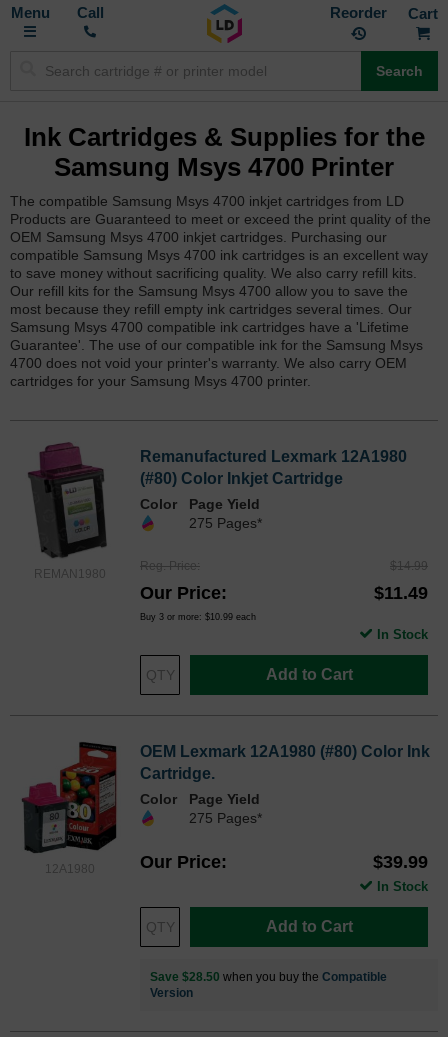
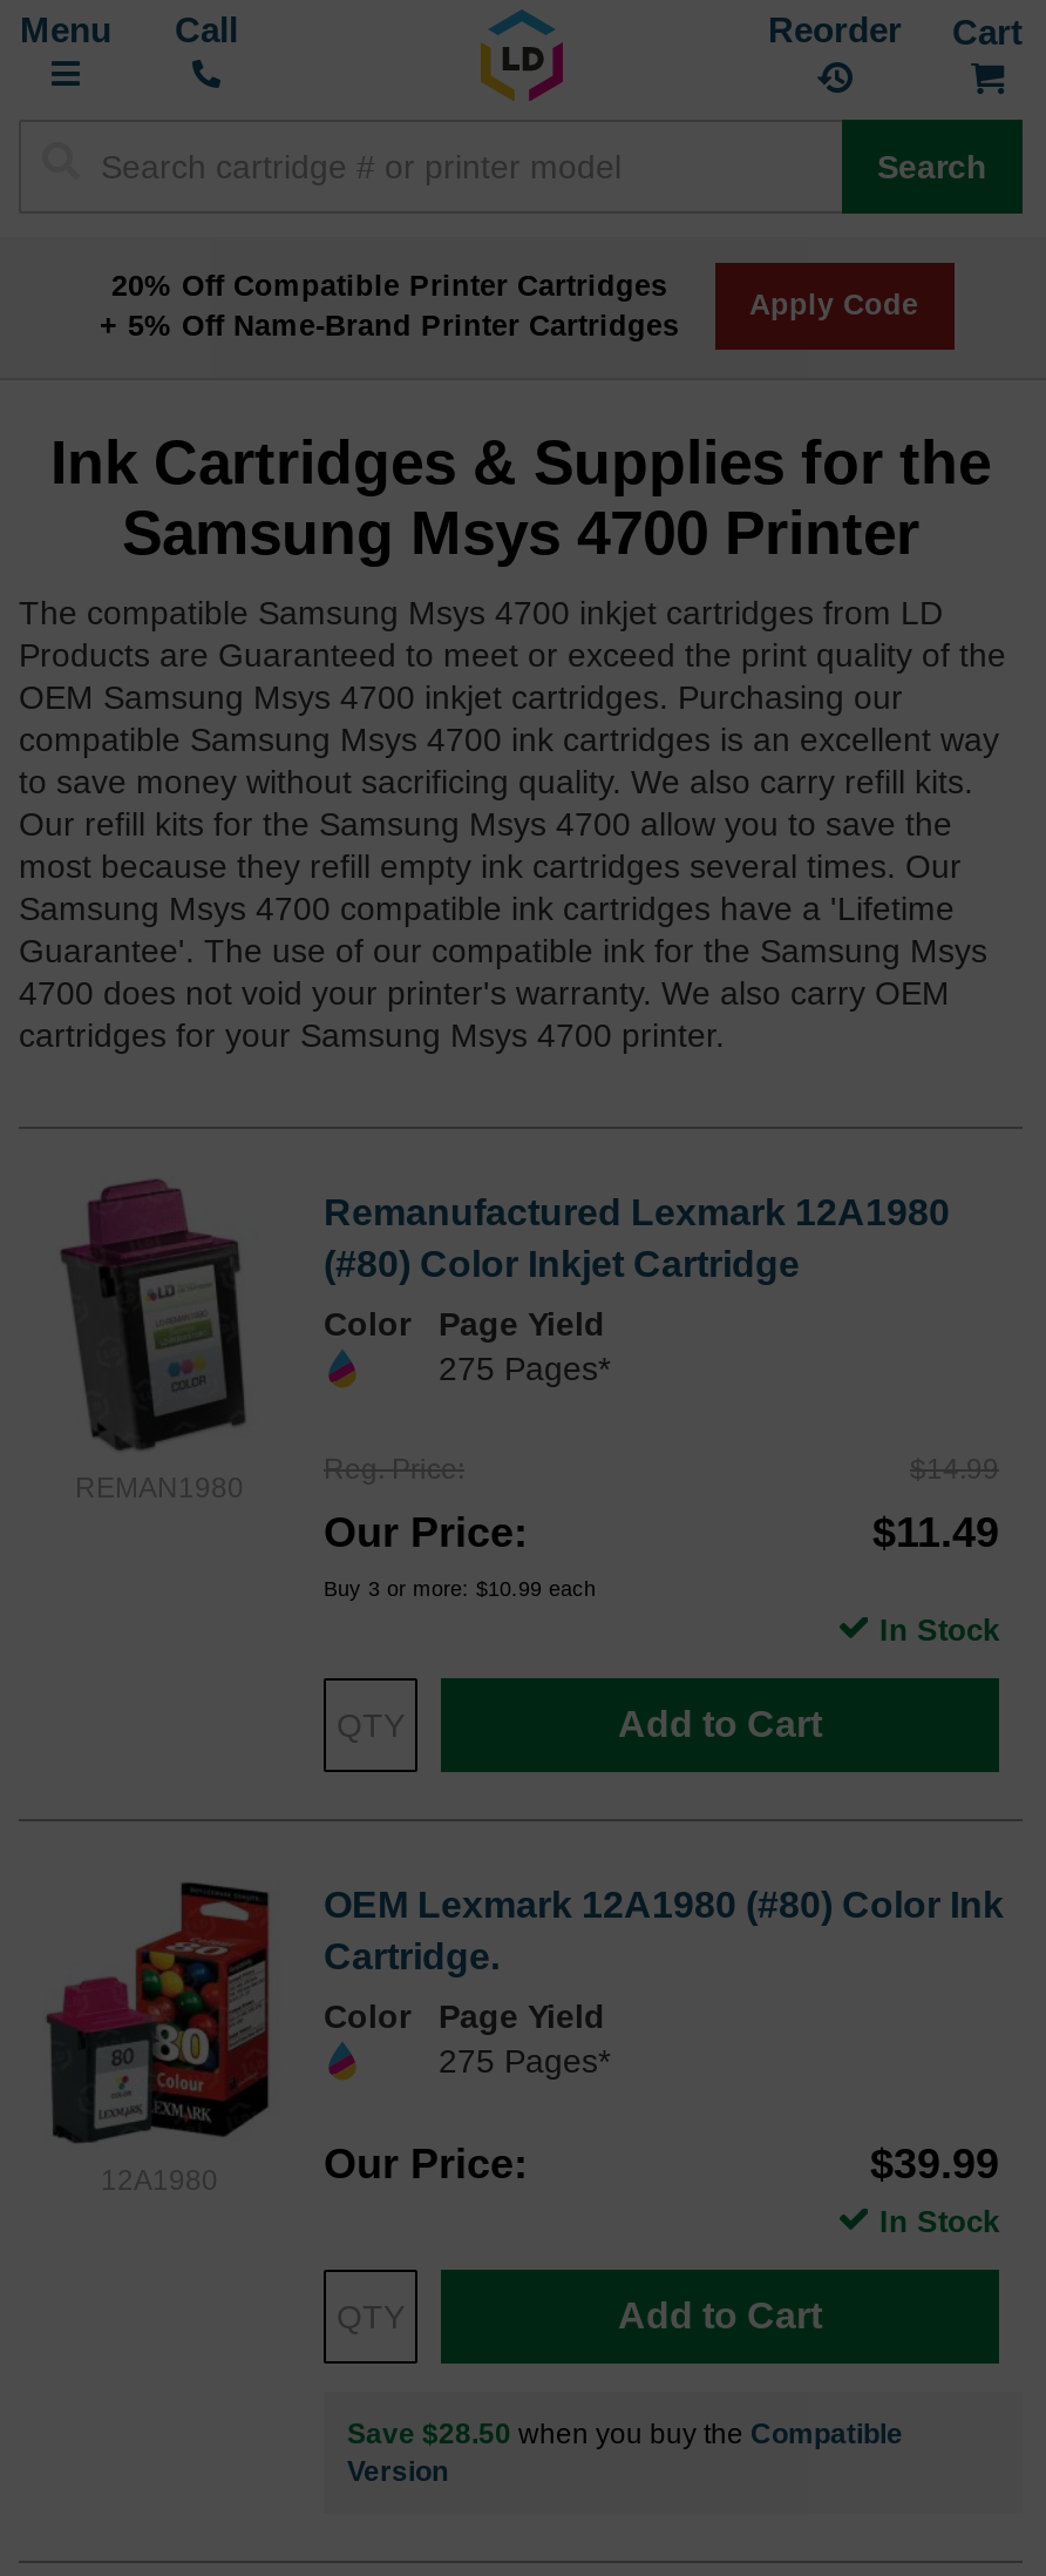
none -> [100,269,679,342] 20% Off Compatible Printer Cartridges | + 5% Off Name-Brand Printer Cartridges
none -> [749,289,918,322] Apply Code

